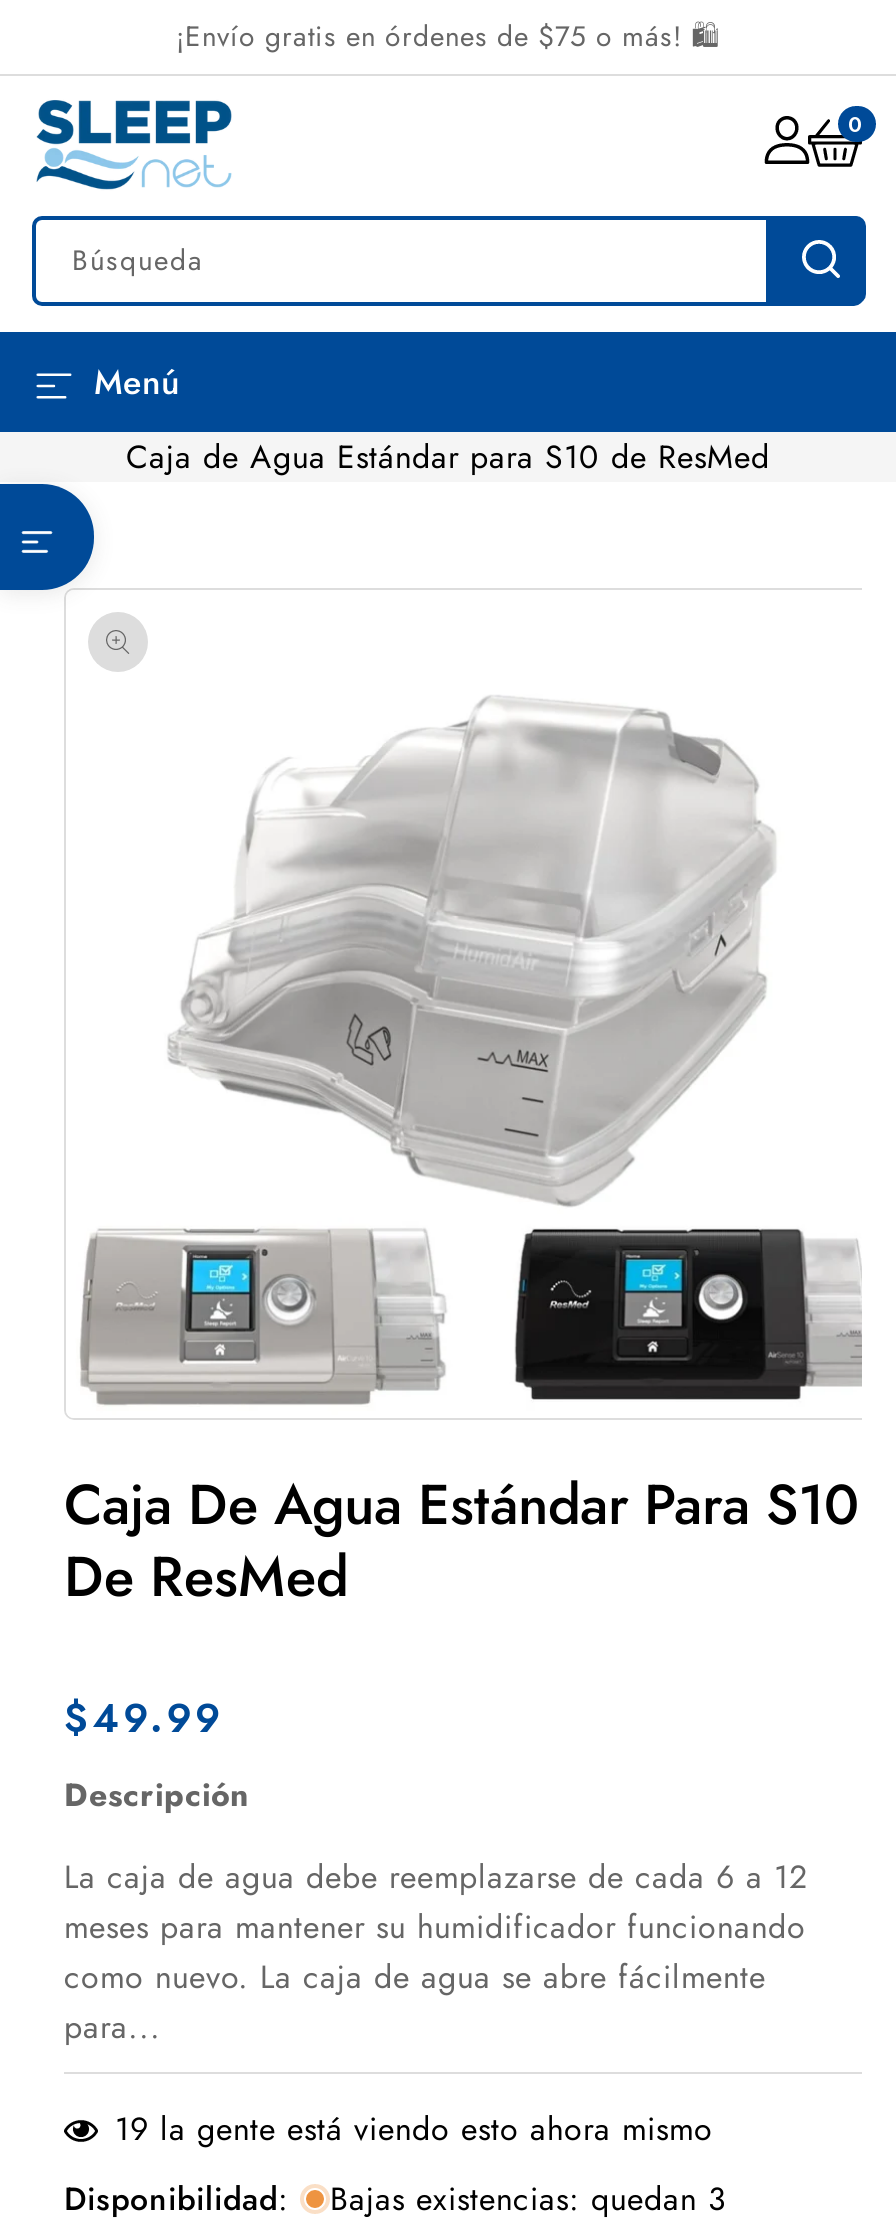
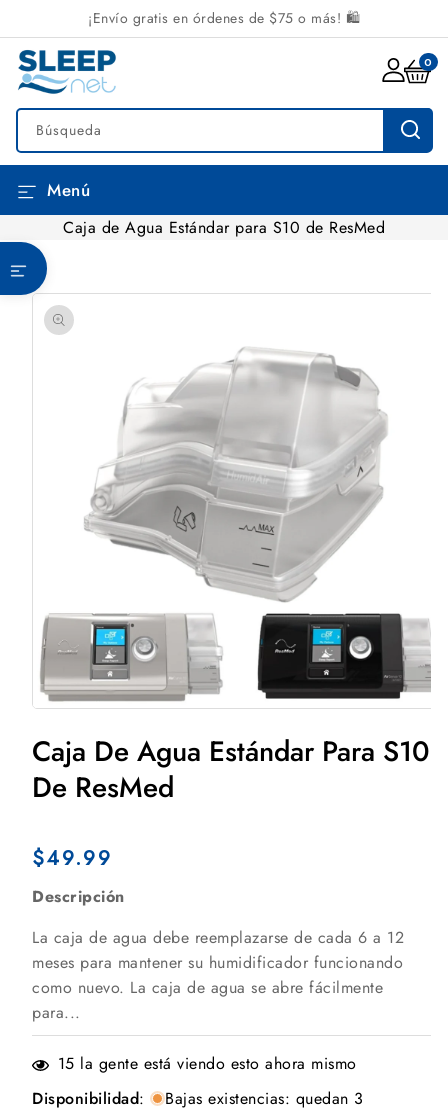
[115,2105,713,2151] 19 la gente está viendo esto ahora mismo -> [57,1052,356,1075] 15 la gente está viendo esto ahora mismo

